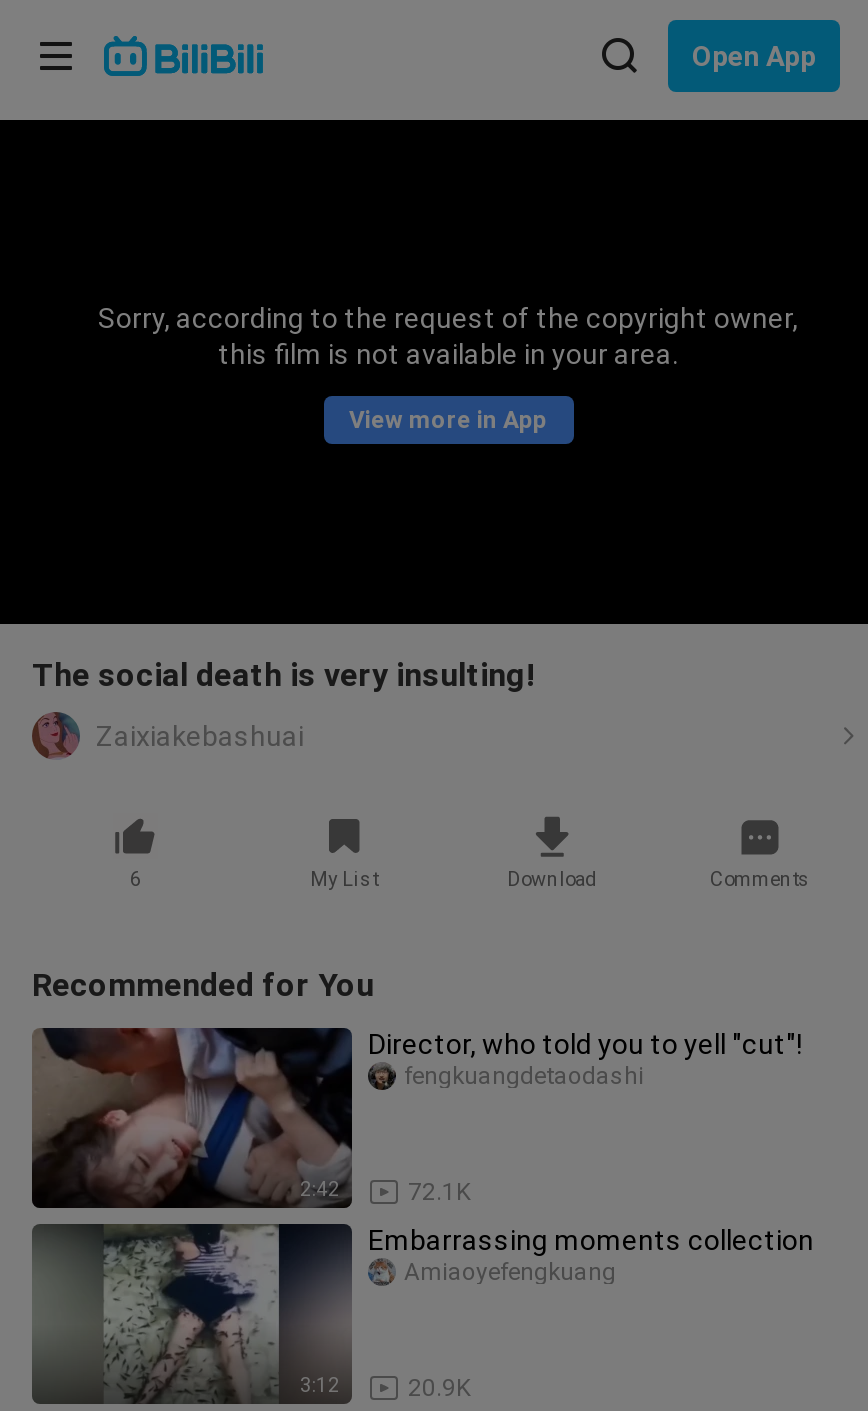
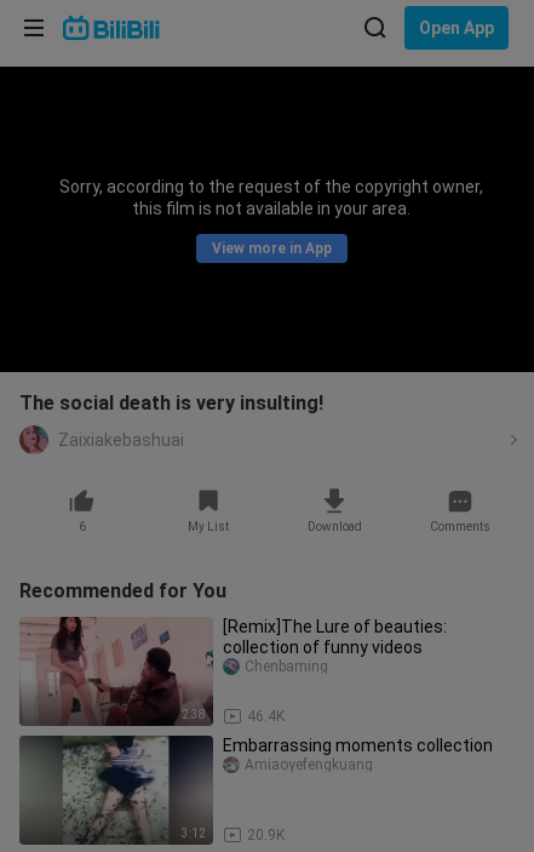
[32,1026,354,1210] [image] | 2:42 -> [21,617,213,727] [image] | 2:38
[368,1028,802,1060] Director, who told you to yell "cut"! -> [223,617,447,657] [Remix]The Lure of beauties: | collection of funny videos
[404,1062,644,1090] fengkuangdetaodashi -> [245,658,328,675] Chenbaming
[408,1178,470,1206] 72.1K -> [247,708,285,725] 46.4K

